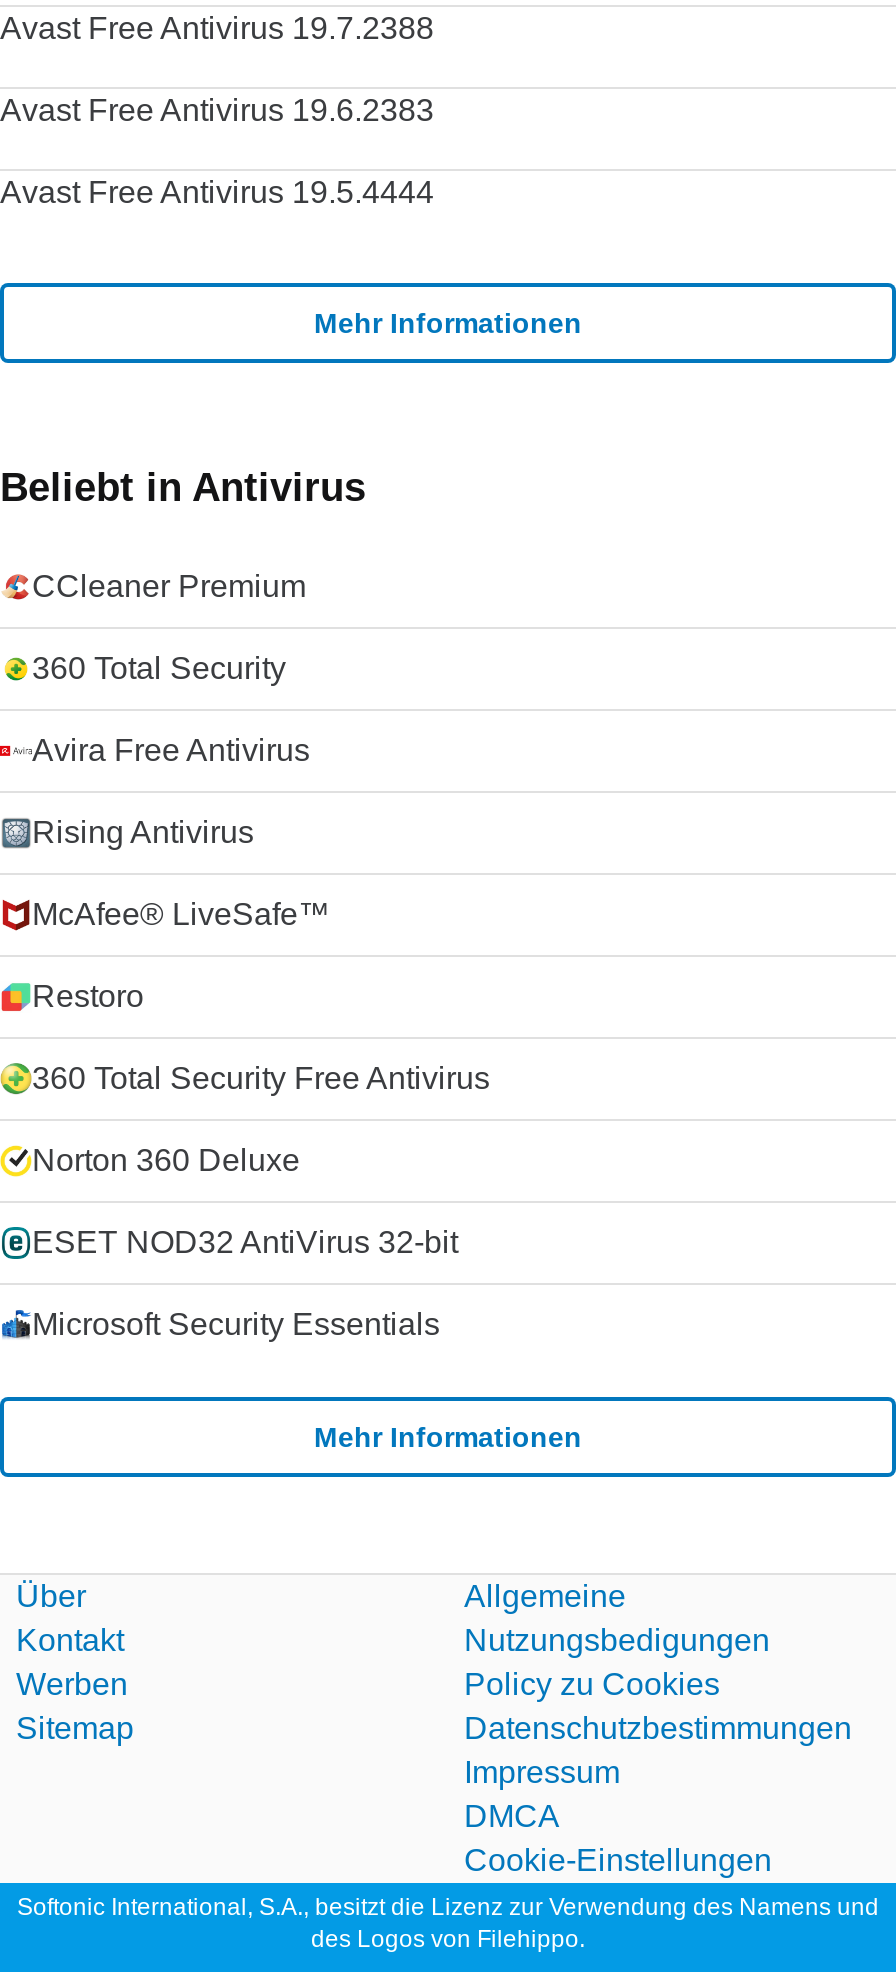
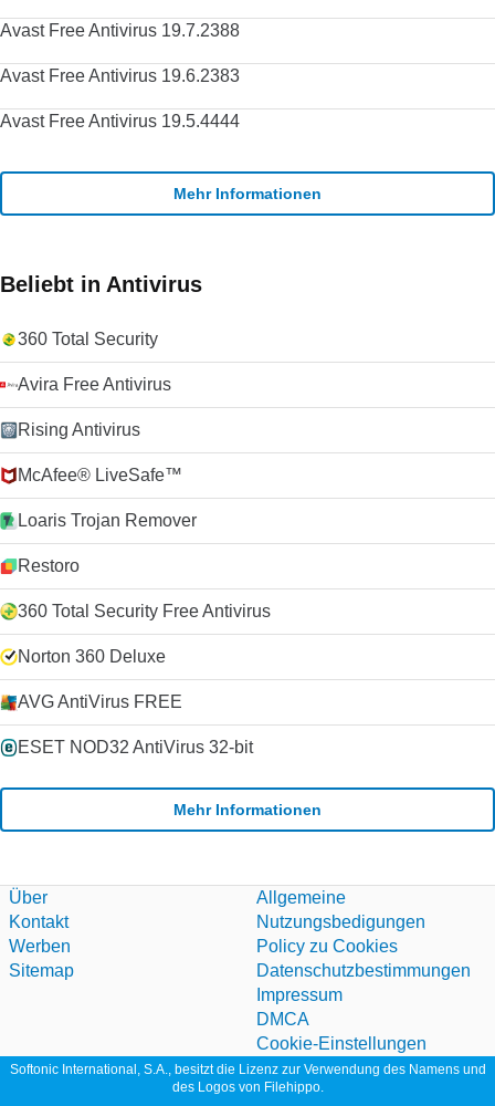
[32,569,306,603] CCleaner Premium -> none
moved [32,651,330,931] -> [18,330,182,484]: 360 Total Security | Avira Free Antivirus | Rising Antivirus | McAfee® LiveSafe™
none -> [18,511,197,530] Loaris Trojan Remover
none -> [18,692,182,711] AVG AntiVirus FREE
moved [32,1225,458,1259] -> [18,738,253,757]: ESET NOD32 AntiVirus 32-bit
[32,1307,440,1341] Microsoft Security Essentials -> none

